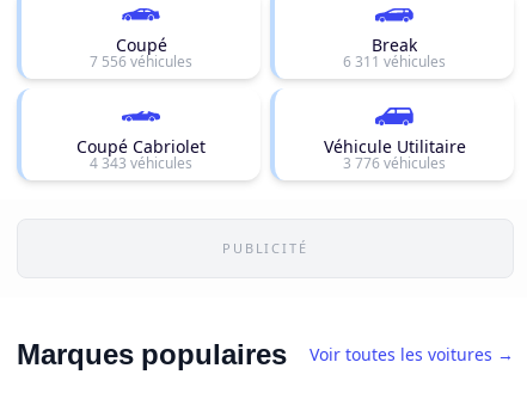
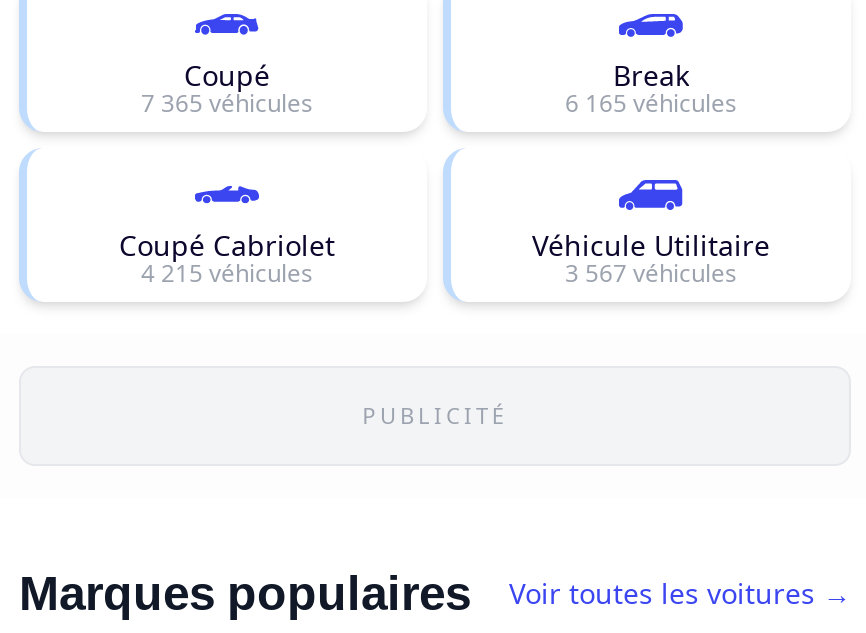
[90,52,192,70] 7 556 véhicules -> [141,87,313,117] 7 365 véhicules
[343,52,446,70] 6 311 véhicules -> [565,87,737,117] 6 165 véhicules
[90,154,192,171] 4 343 véhicules -> [141,257,313,287] 4 215 véhicules
[343,154,446,171] 3 776 véhicules -> [565,257,737,287] 3 567 véhicules

